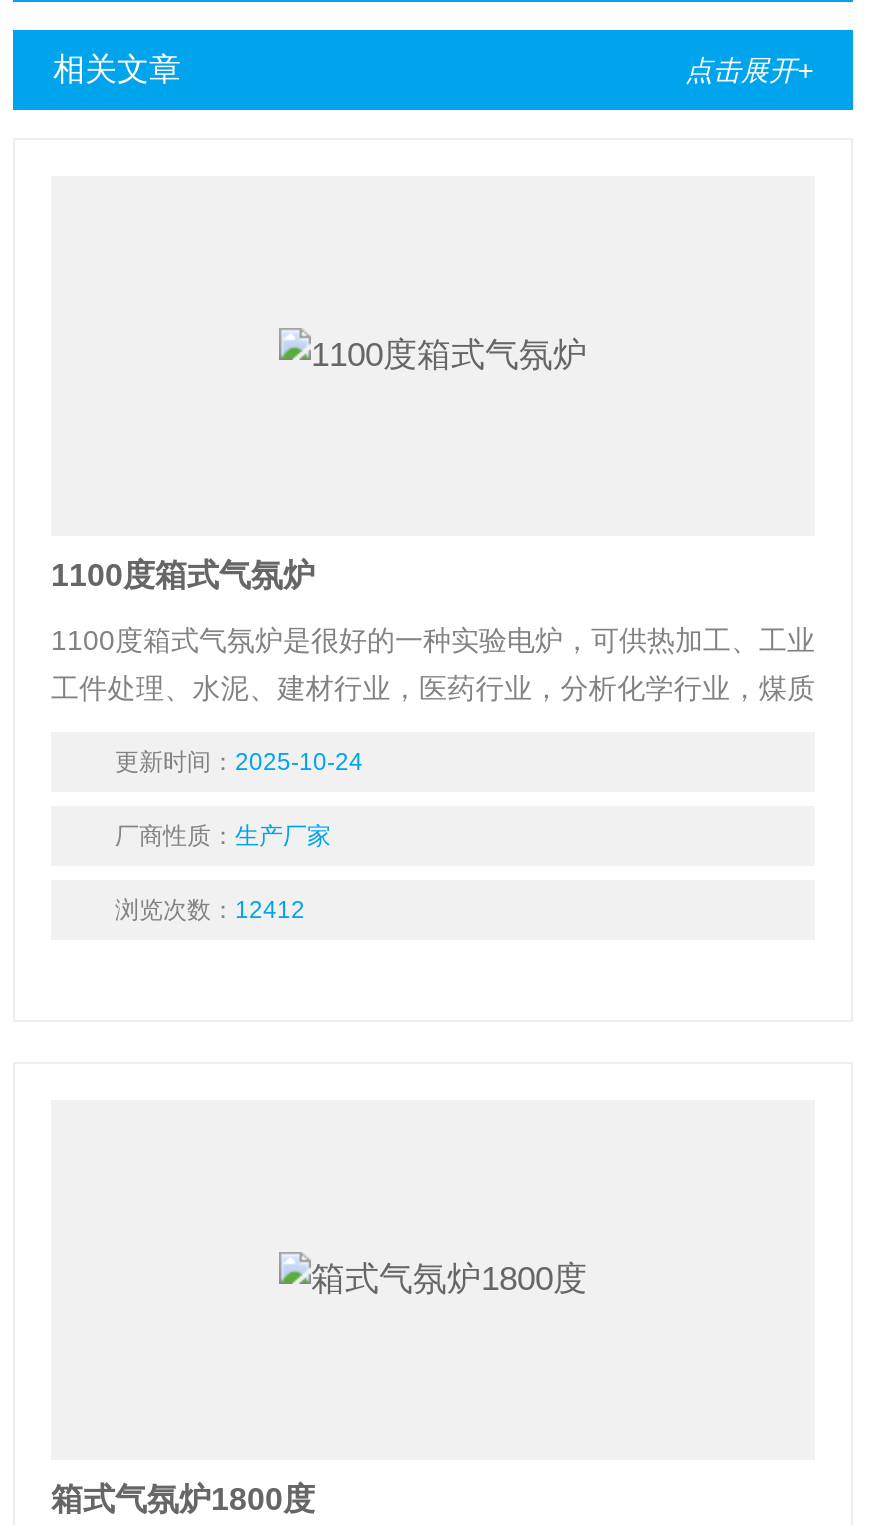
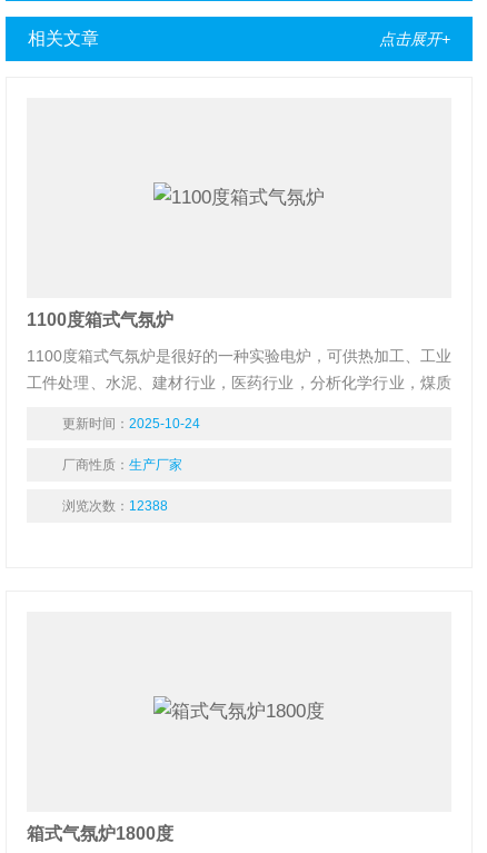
[115,896,305,924] 浏览次数：12412 -> [62,498,168,514] 浏览次数：12388

